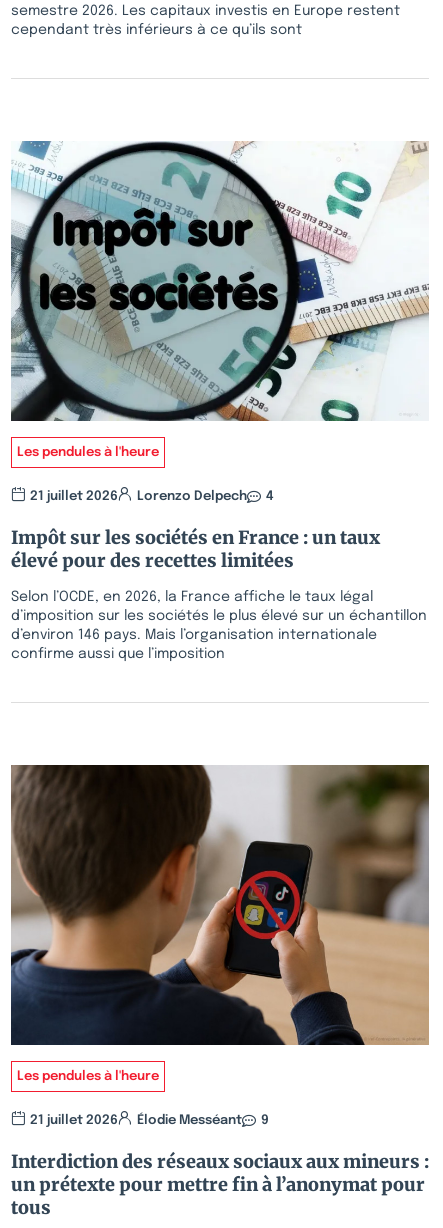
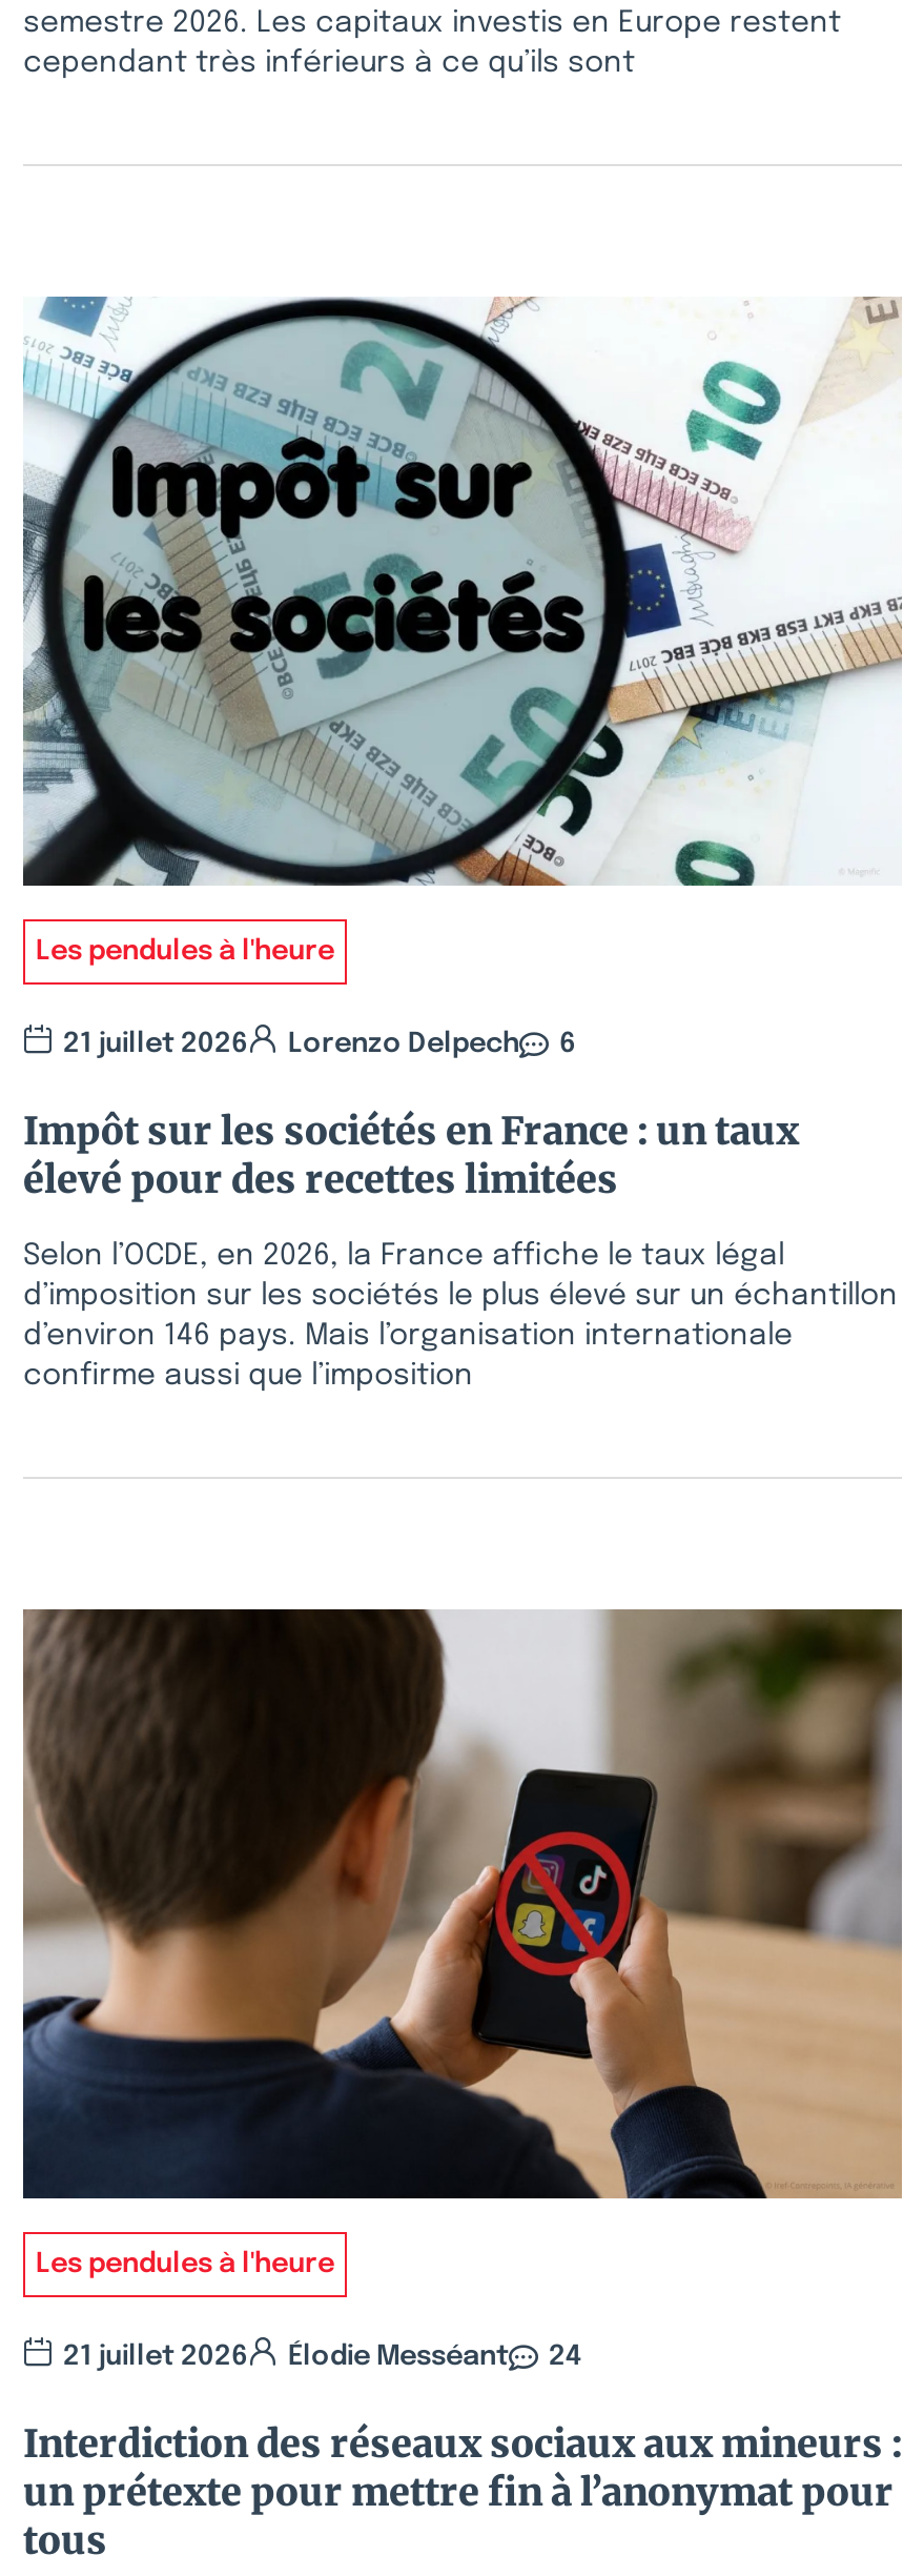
[30,490,274,503] 21 juillet 2026 Lorenzo Delpech 4 -> [63,1030,576,1058] 21 juillet 2026 Lorenzo Delpech 6
[30,1114,269,1127] 21 juillet 2026 Élodie Messéant 9 -> [63,2343,582,2370] 21 juillet 2026 Élodie Messéant 24

